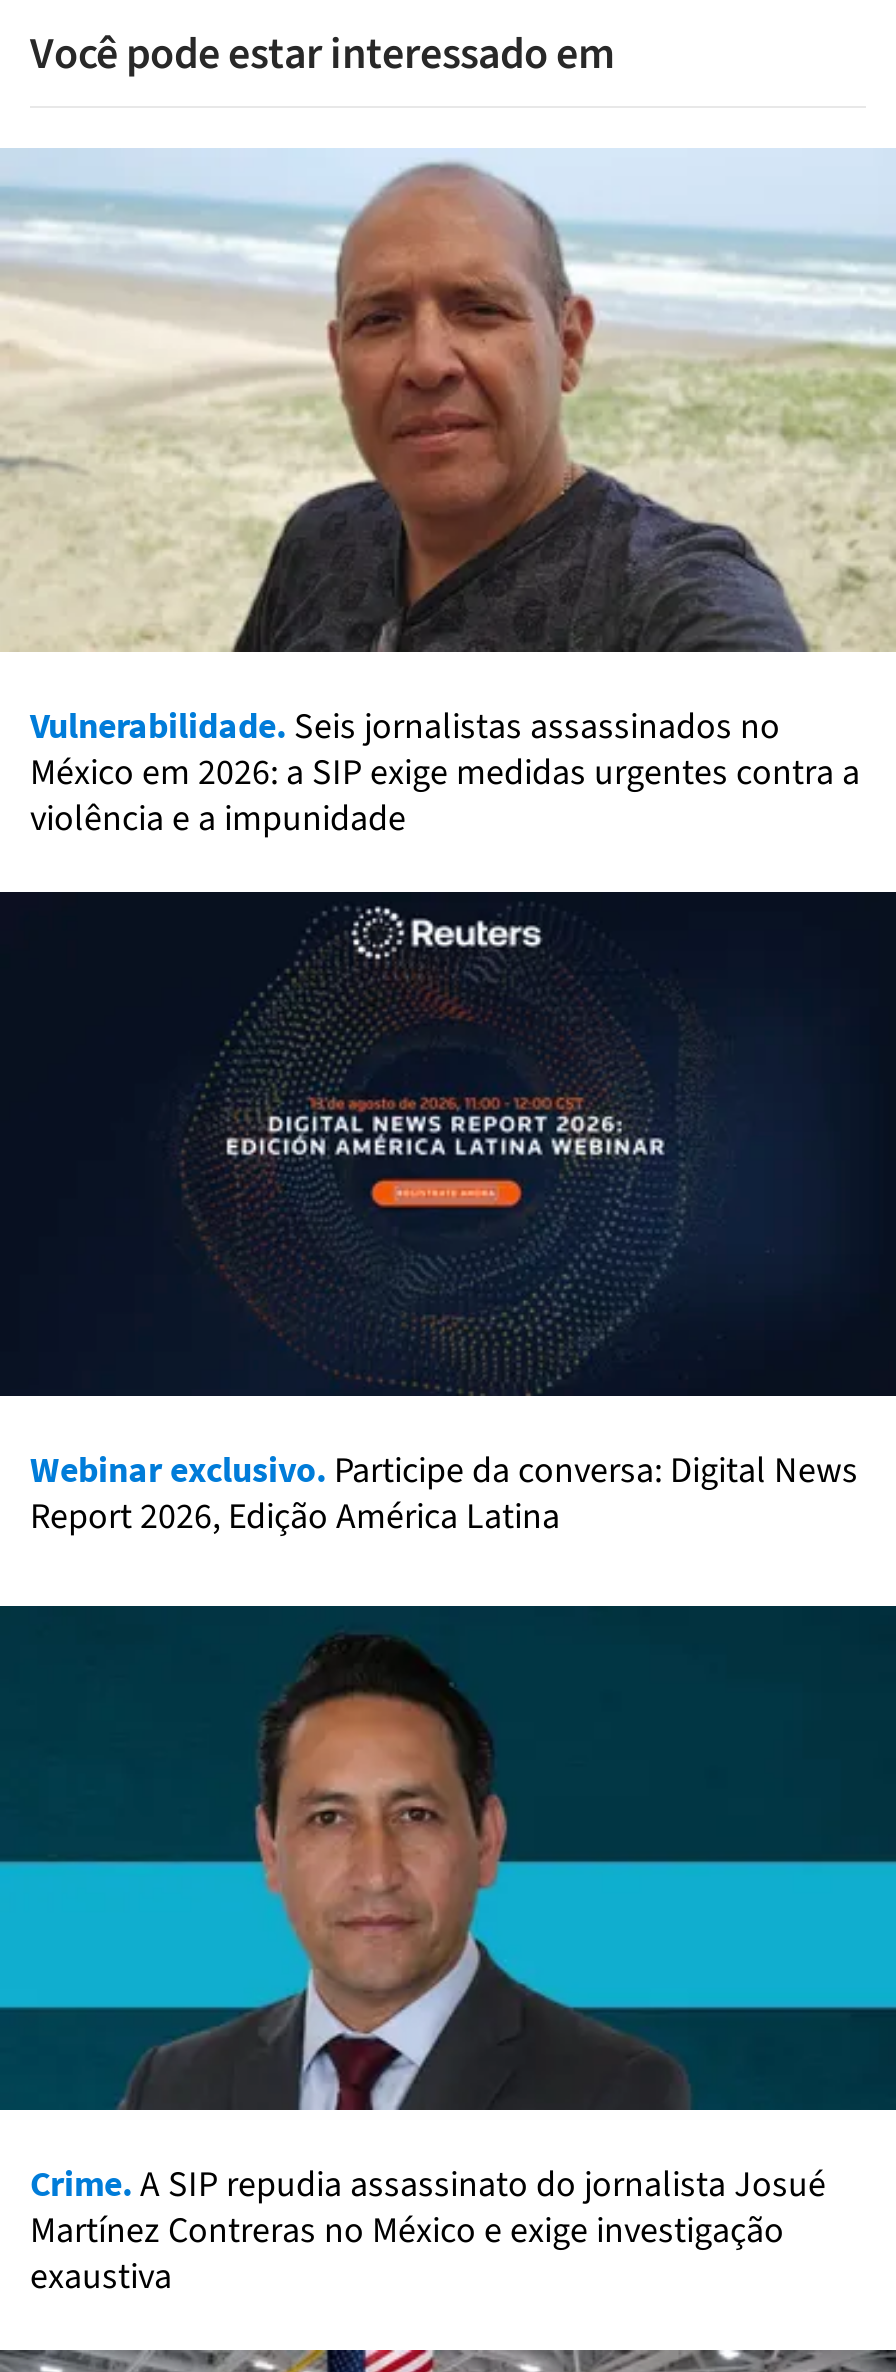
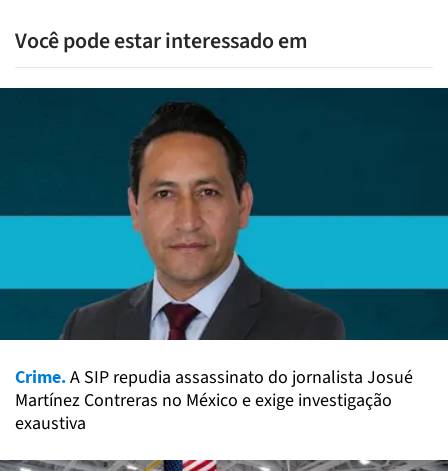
[6,148,890,844] [image] | Vulnerabilidade. Seis jornalistas assassinados no | México em 2026: a SIP exige medidas urgentes contra a | violência e a impunidade -> none
[6,890,890,1542] [image] | Webinar exclusivo. Participe da conversa: Digital News | Report 2026, Edição América Latina -> none

